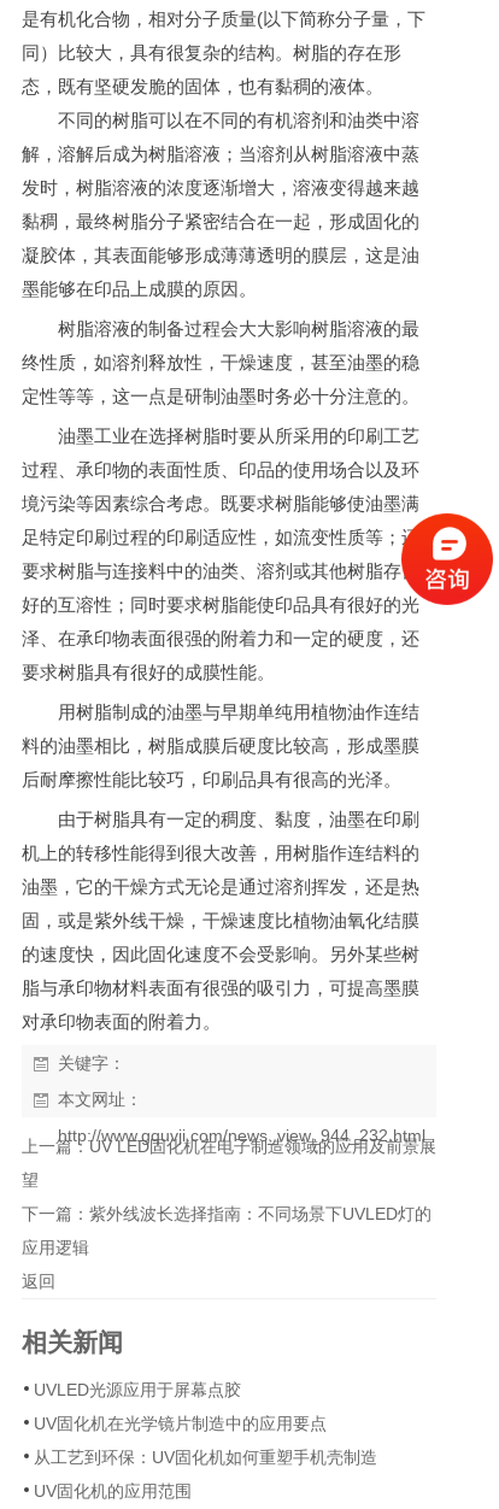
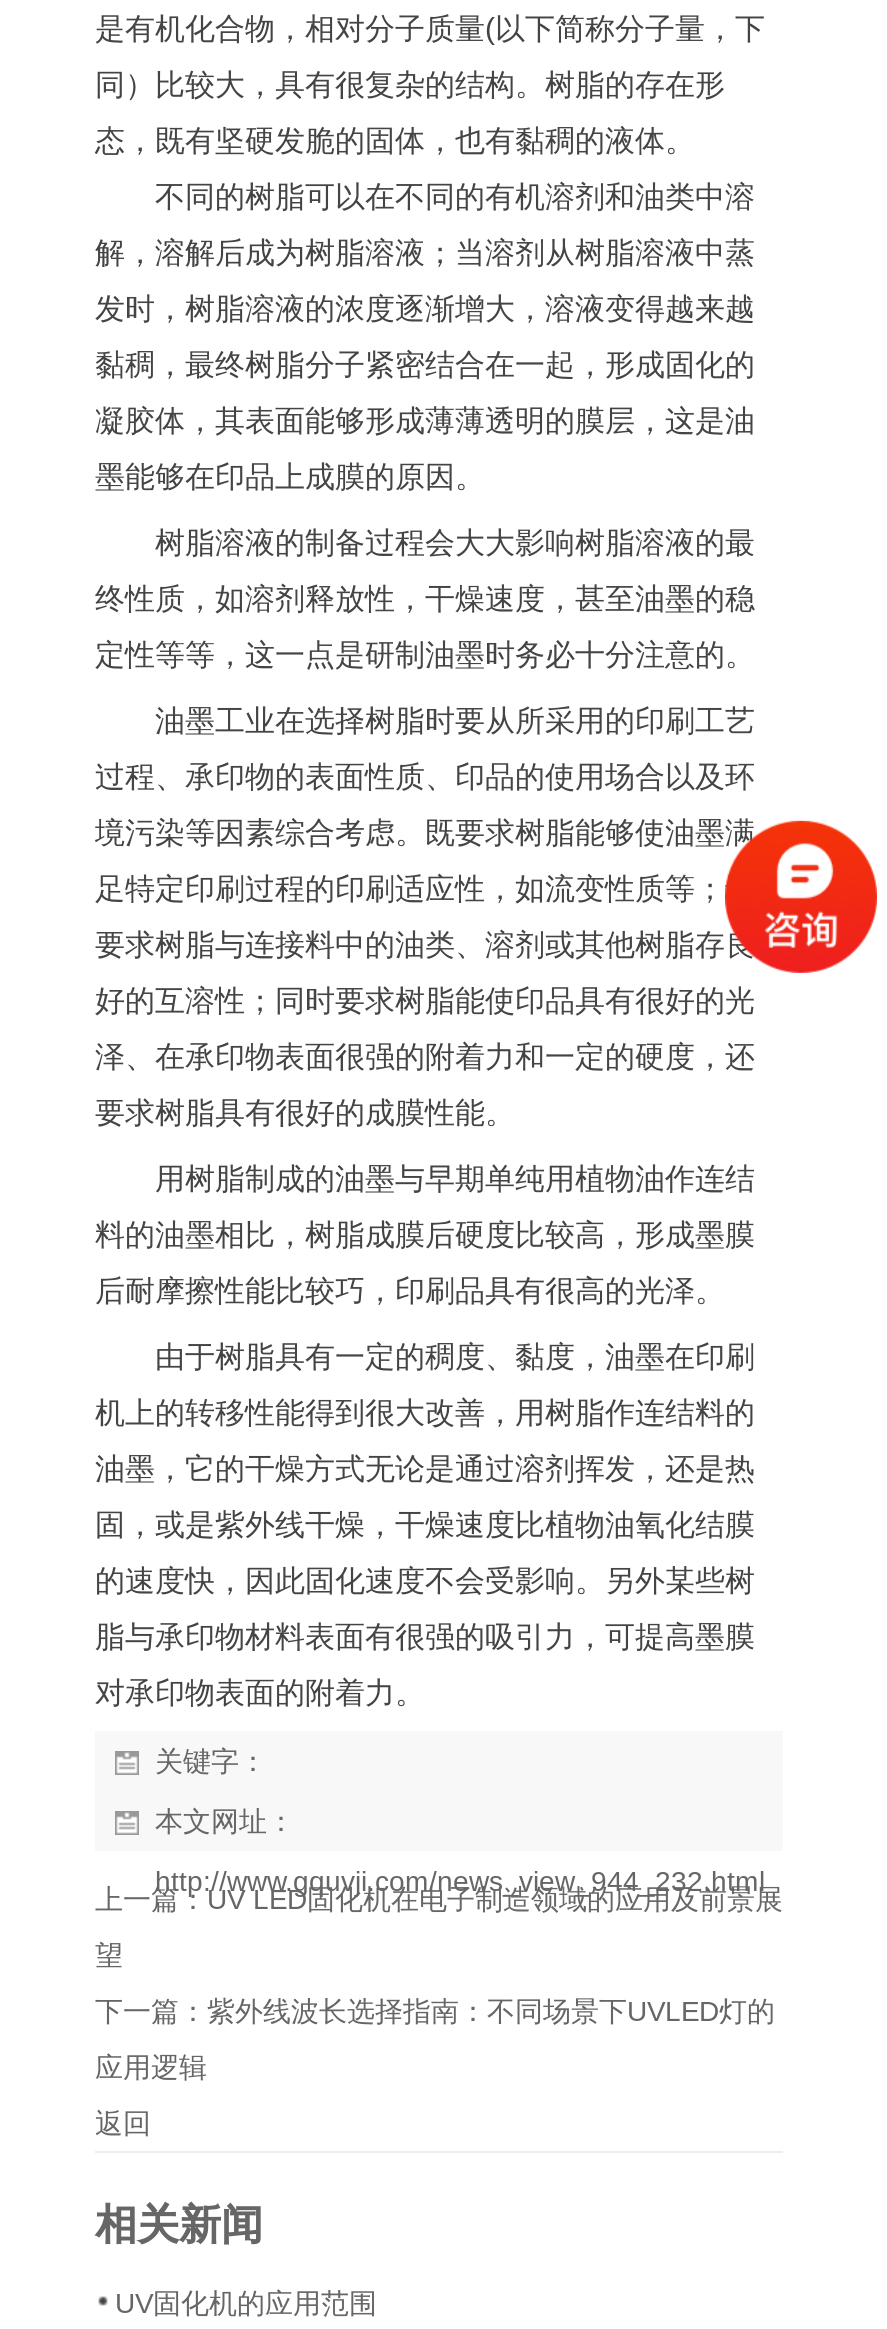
[400,495,494,606] [image] -> [725,817,879,1001] [image]
[34,1380,377,1466] UVLED光源应用于屏幕点胶 | UV固化机在光学镜片制造中的应用要点 | 从工艺到环保：UV固化机如何重塑手机壳制造 -> none

